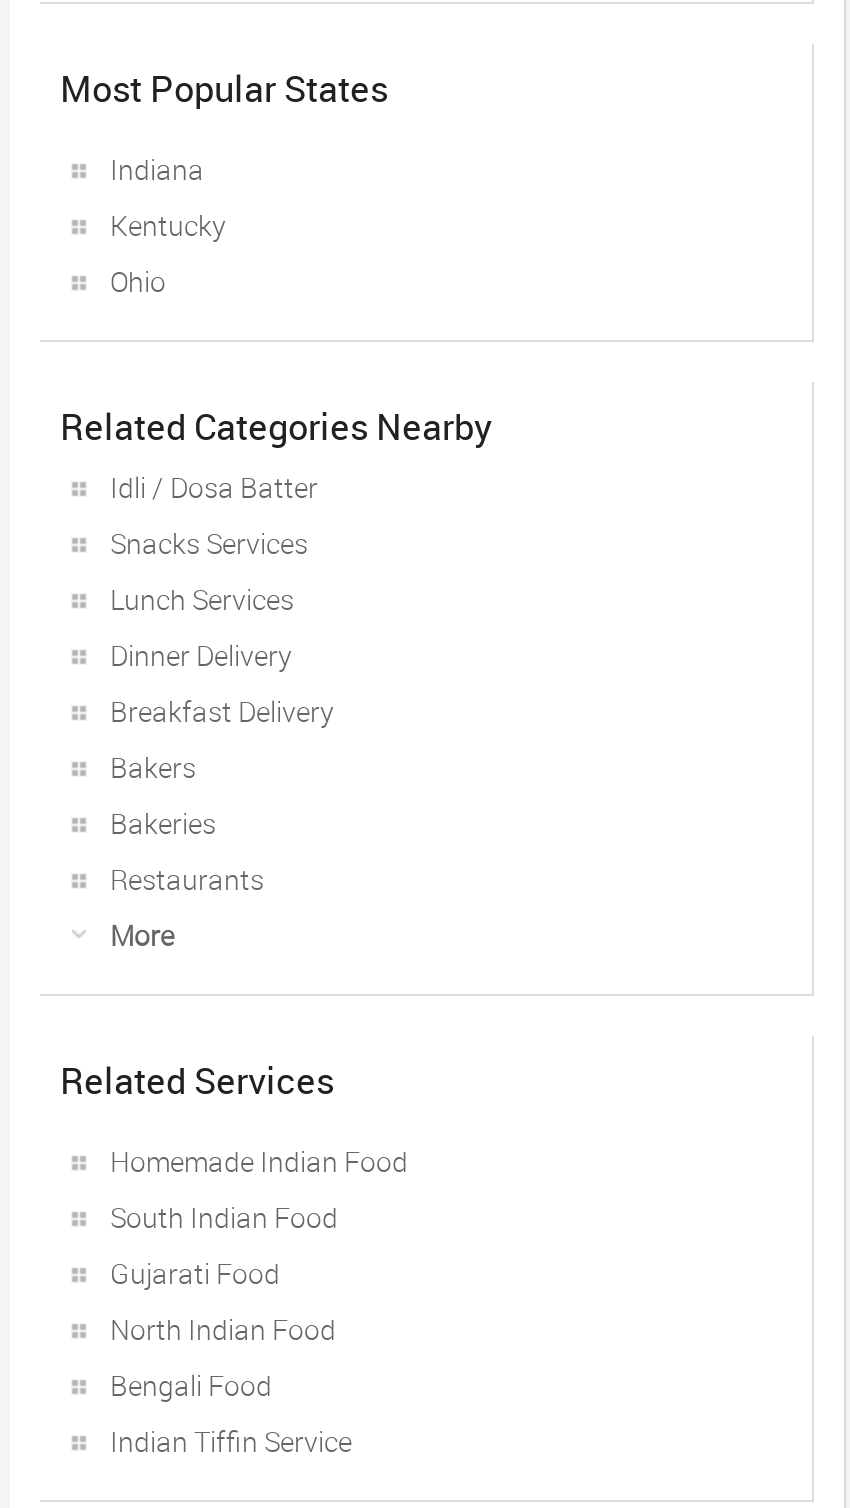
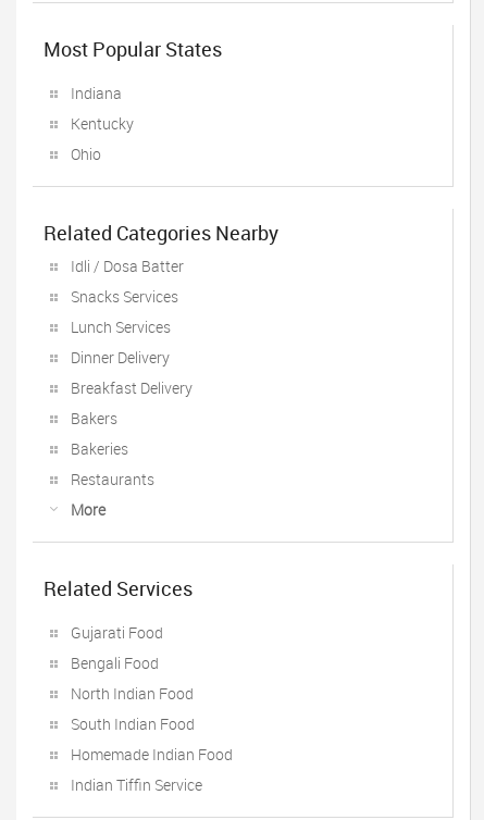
moved [110,1142,408,1236] -> [71,713,233,765]: South Indian Food | Homemade Indian Food
moved [110,1254,280,1292] -> [71,622,163,643]: Gujarati Food
moved [110,1310,336,1348] -> [71,683,194,704]: North Indian Food
moved [110,1366,272,1404] -> [71,653,159,673]: Bengali Food

